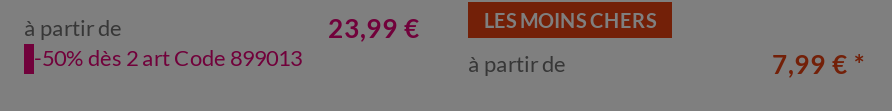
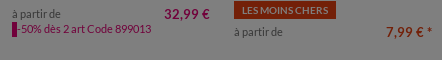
[328,12,420,44] 23,99 € -> [164,6,210,22] 32,99 €

